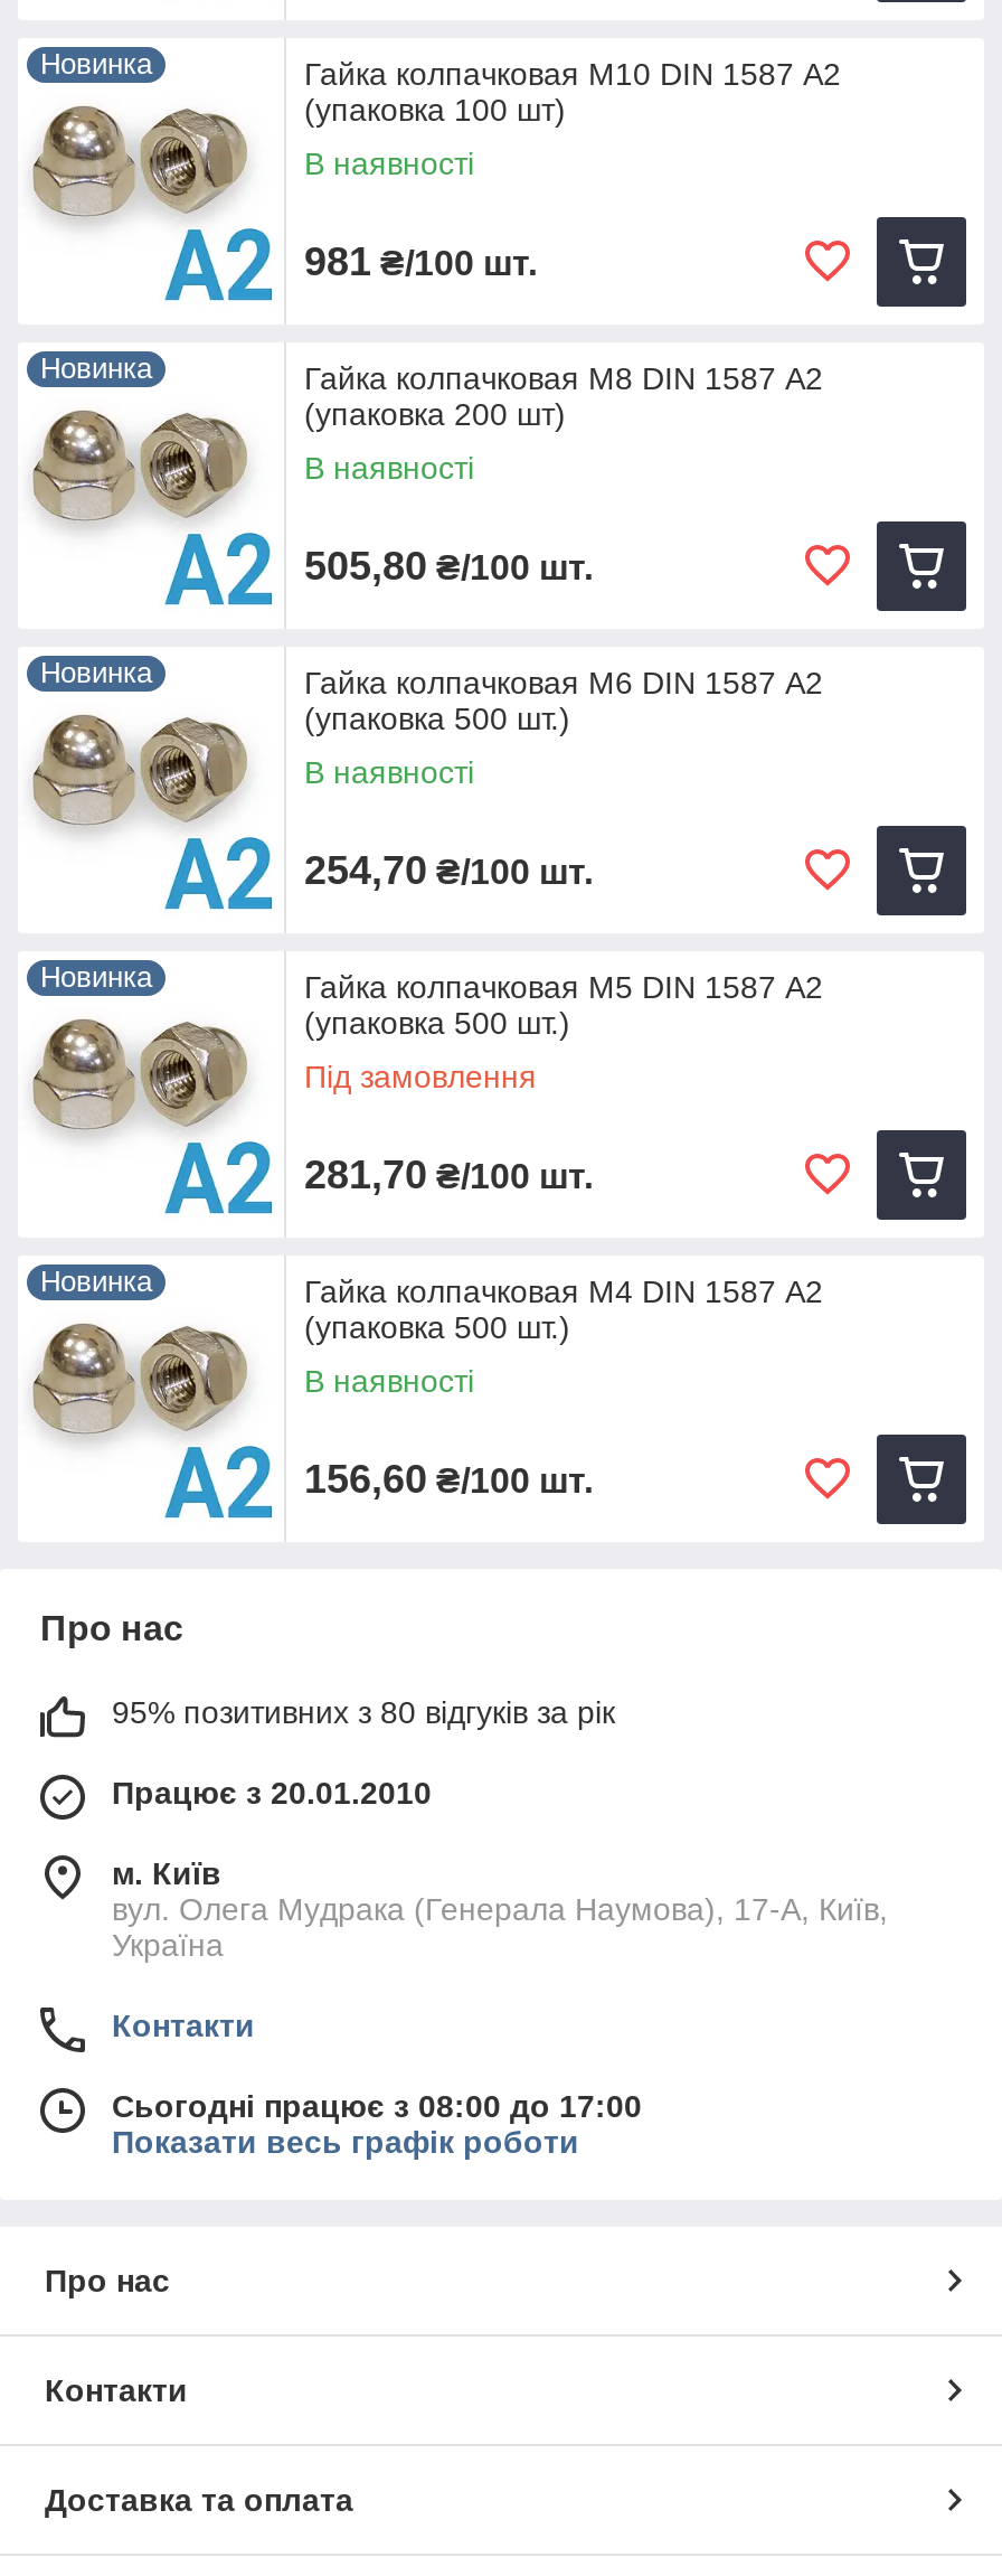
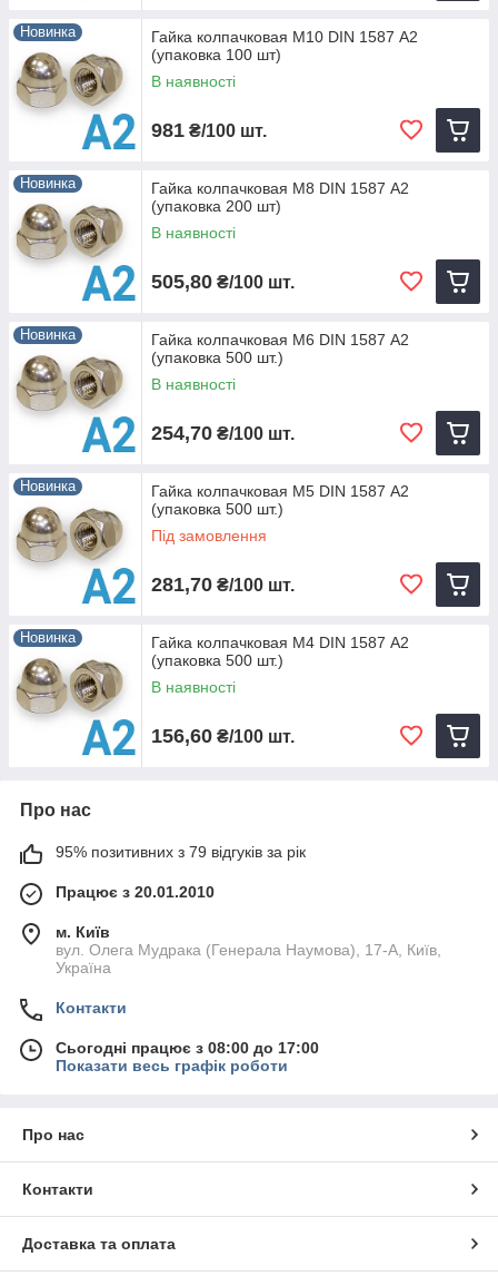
[112,1694,615,1730] 95% позитивних з 80 відгуків за рік -> [56,843,306,861] 95% позитивних з 79 відгуків за рік

